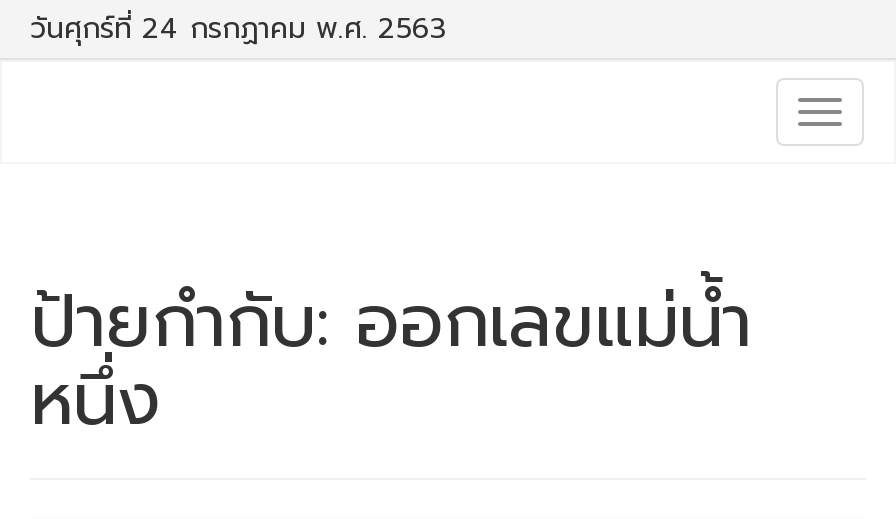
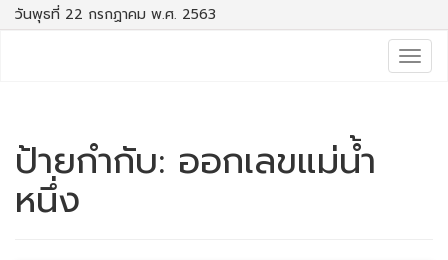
[30,8,446,50] วันศุกร์ที่ 24 กรกฏาคม พ.ศ. 2563 -> [15,4,216,25] วันพุธที่ 22 กรกฏาคม พ.ศ. 2563

